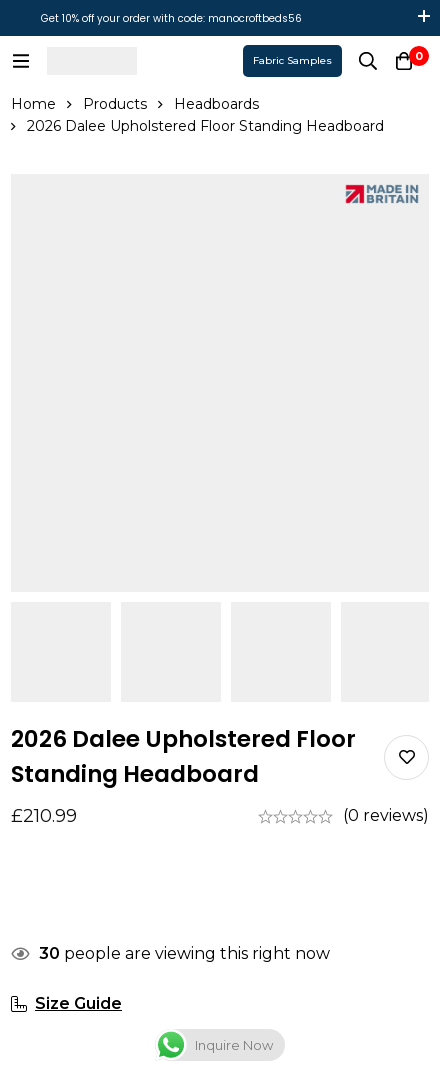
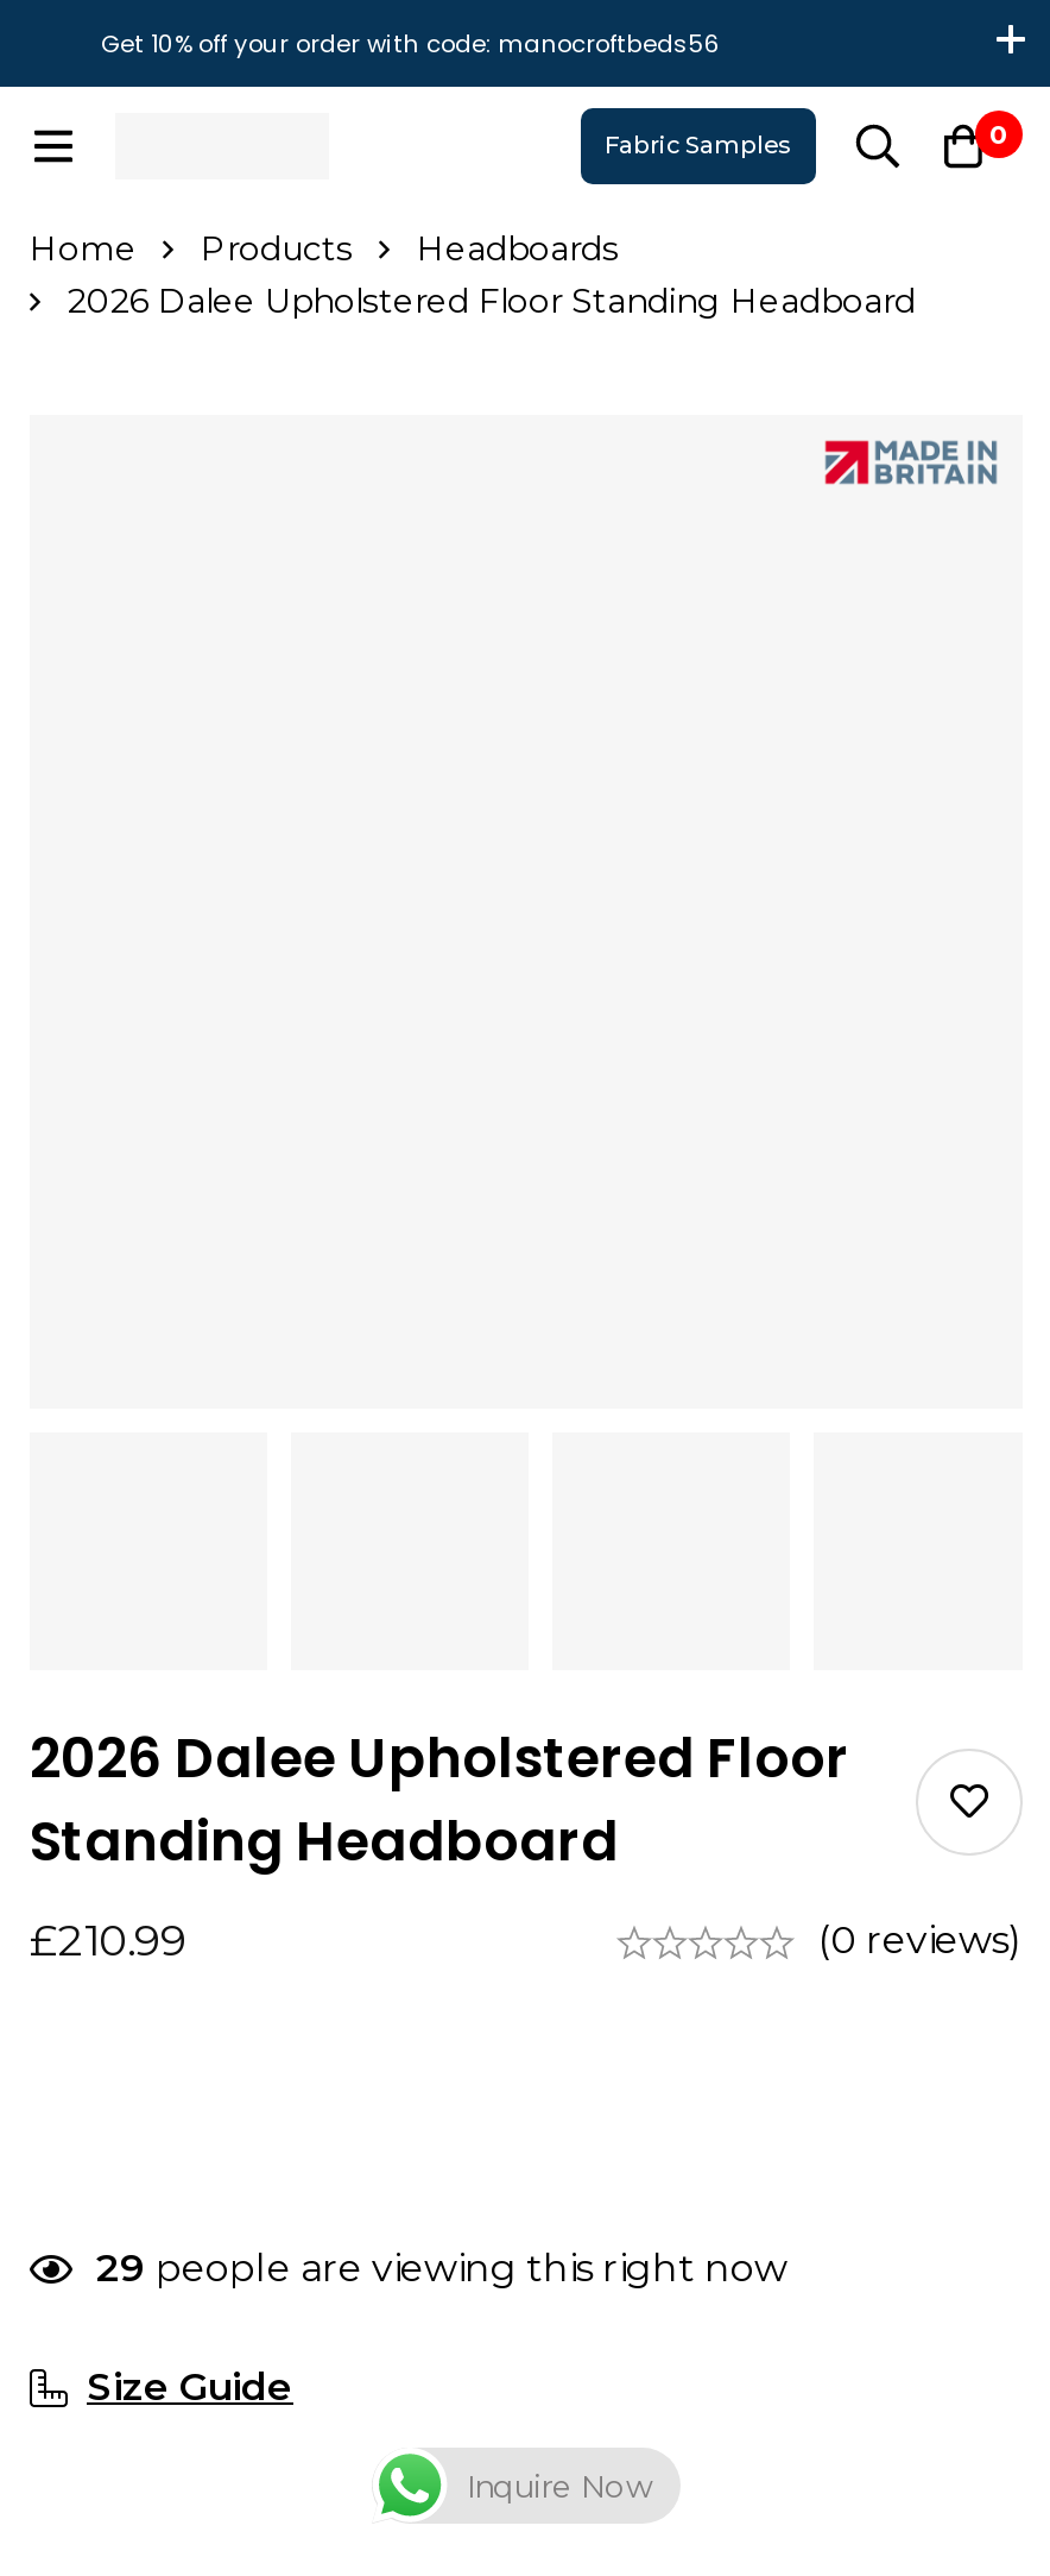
[39,944,330,963] 30 people are viewing this right now -> [96,2246,787,2291] 29 people are viewing this right now

